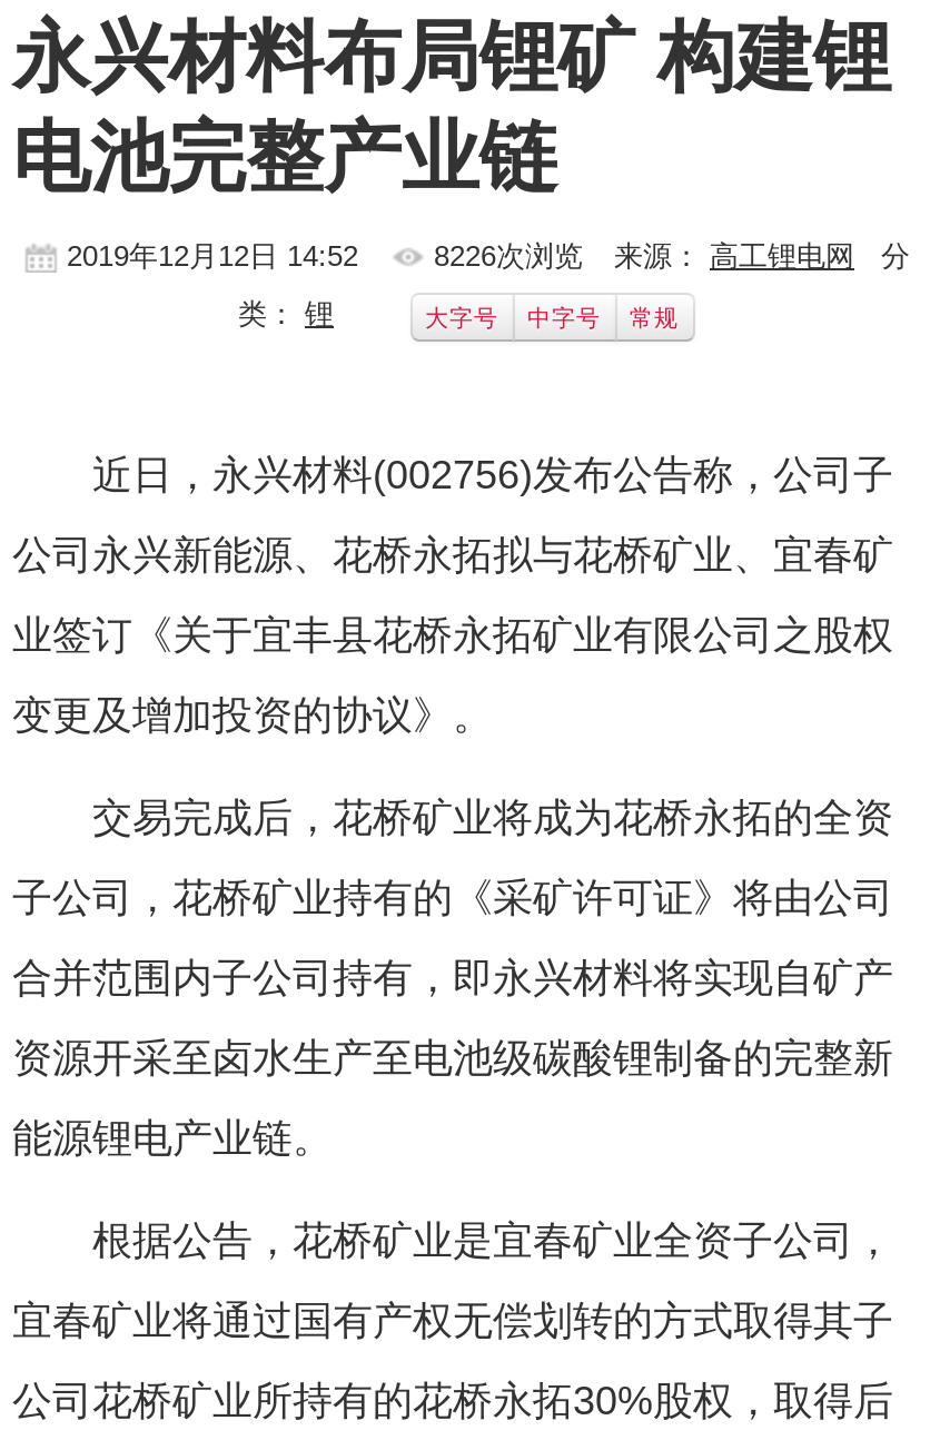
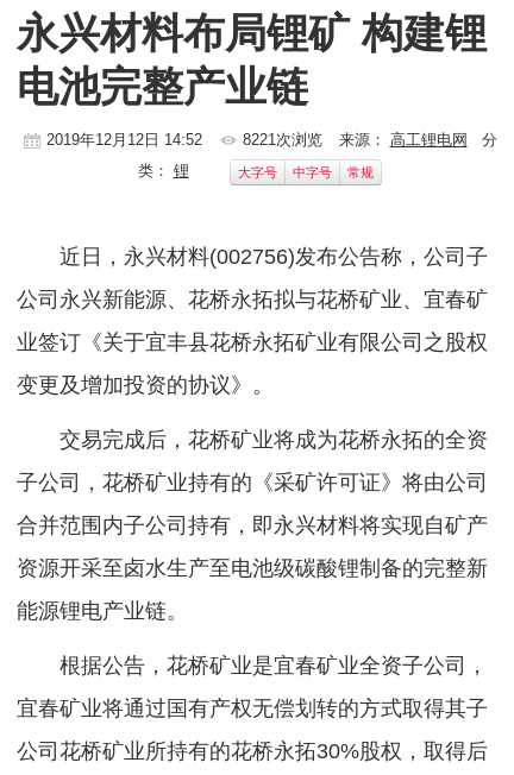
[434,239,583,273] 8226次浏览 -> [242,131,322,149] 8221次浏览

